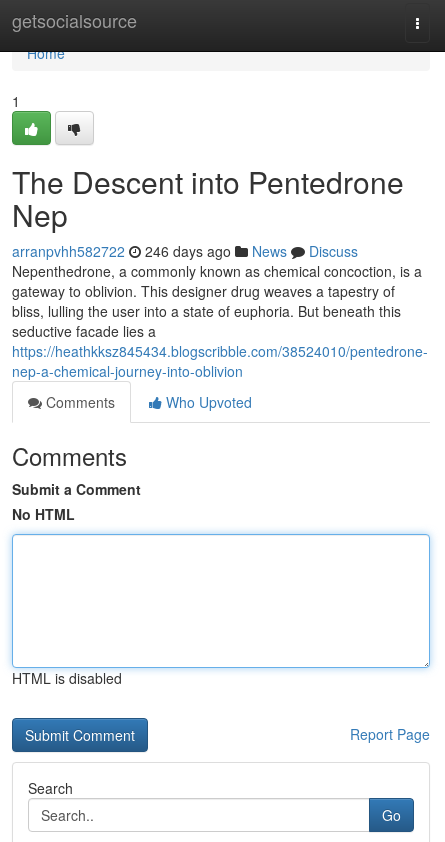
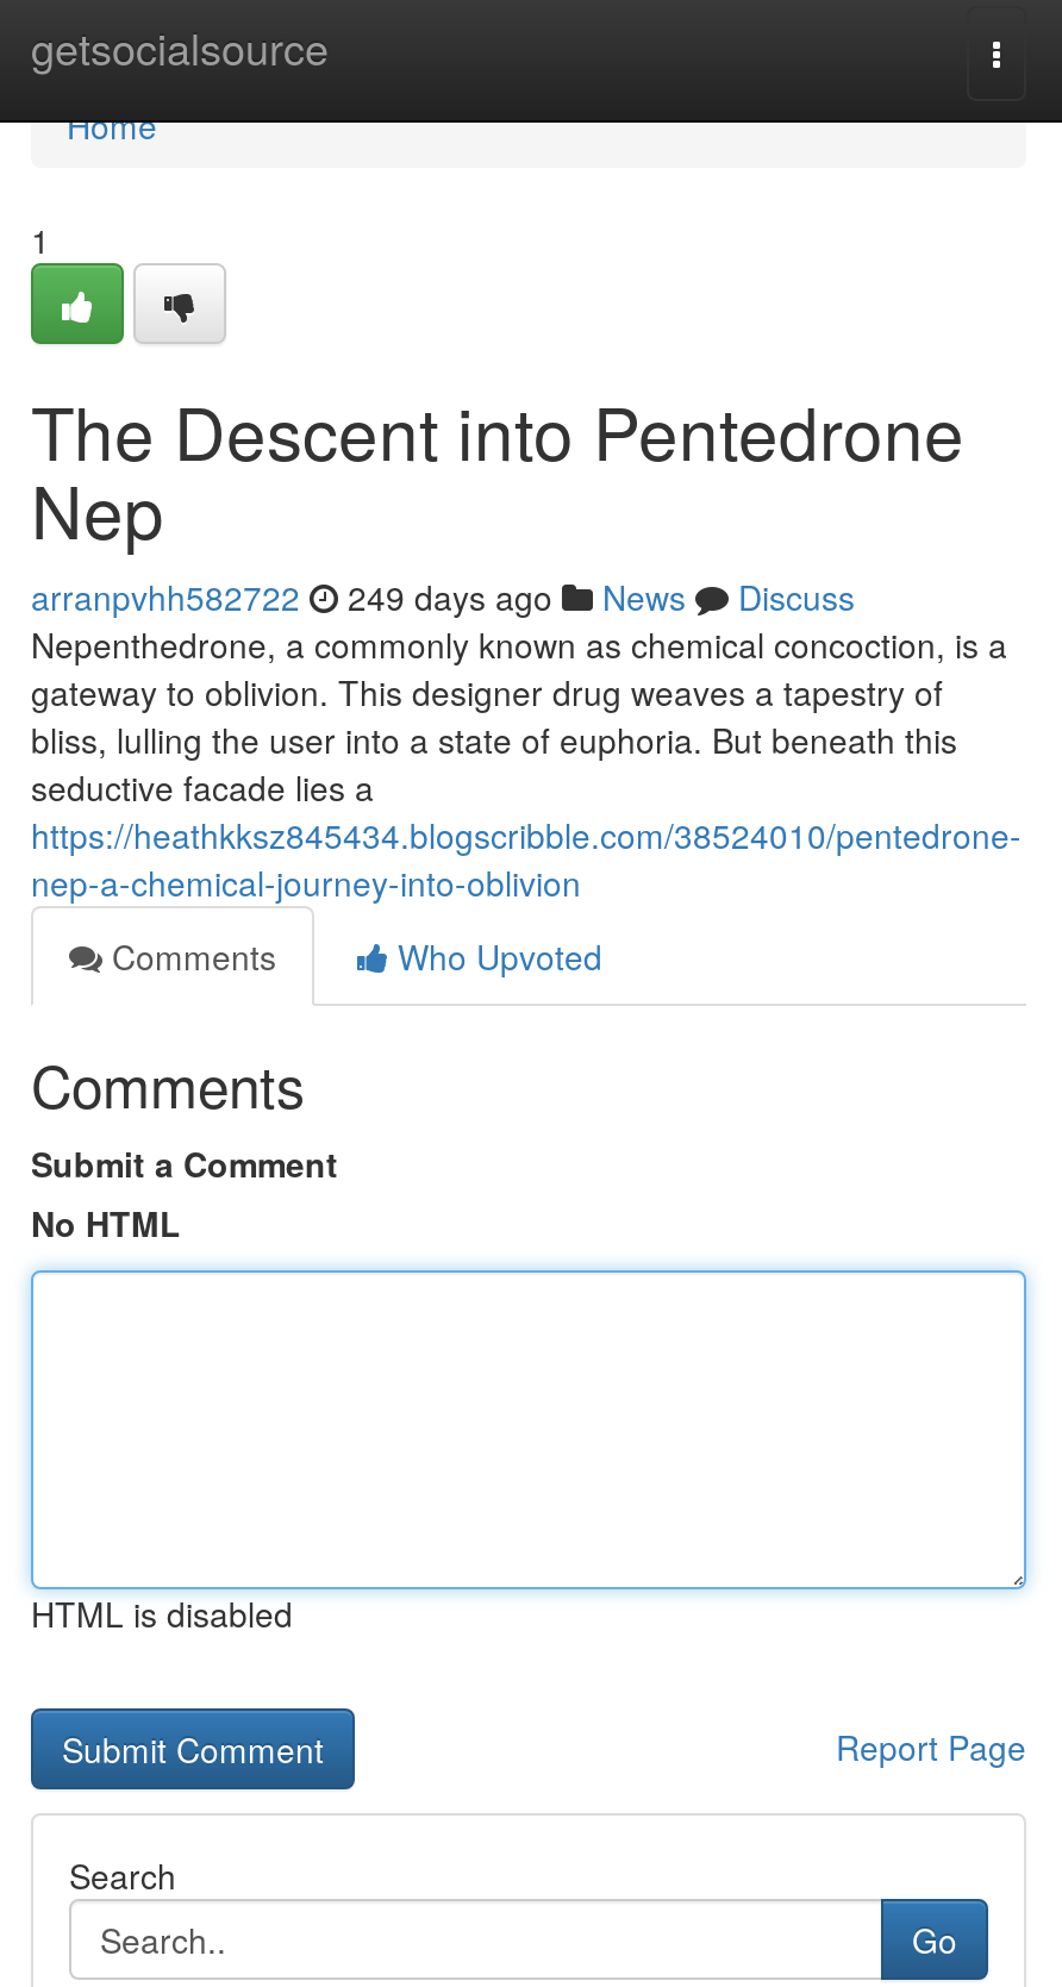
[12,241,358,261] arranpvhh582722 246 days ago News Discuss -> [31,573,855,620] arranpvhh582722 249 days ago News Discuss

